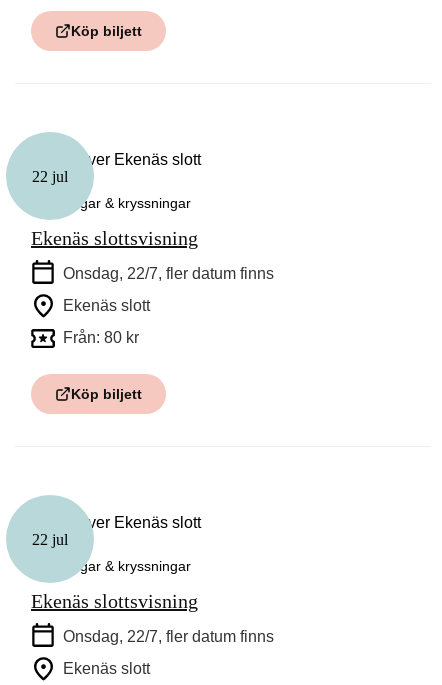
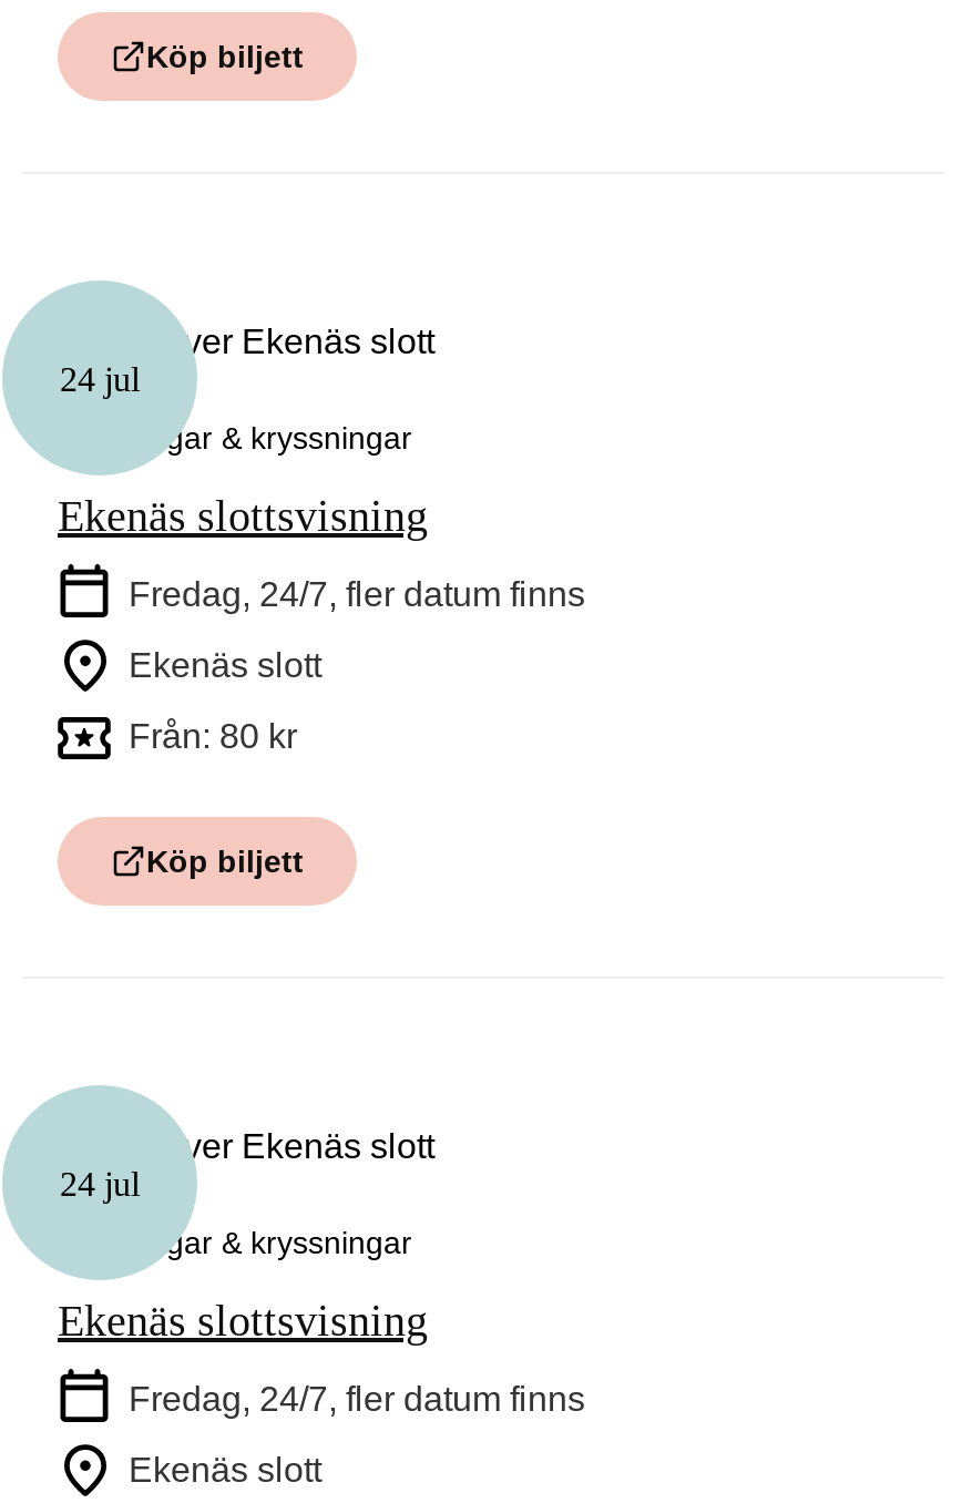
[32,167,68,184] 22 jul -> [60,359,140,397] 24 jul
[63,265,274,282] Onsdag, 22/7, fler datum finns -> [129,575,585,613] Fredag, 24/7, fler datum finns
[32,530,68,547] 22 jul -> [60,1164,140,1202] 24 jul
[63,628,274,645] Onsdag, 22/7, fler datum finns -> [129,1380,585,1418] Fredag, 24/7, fler datum finns

